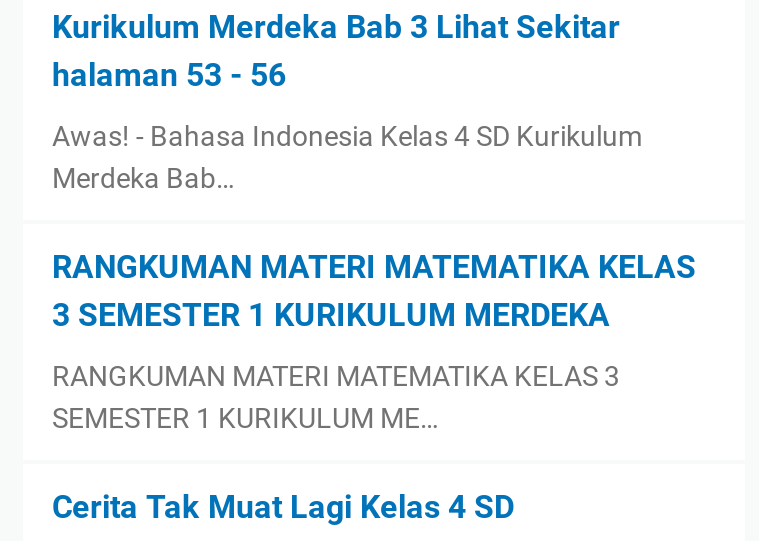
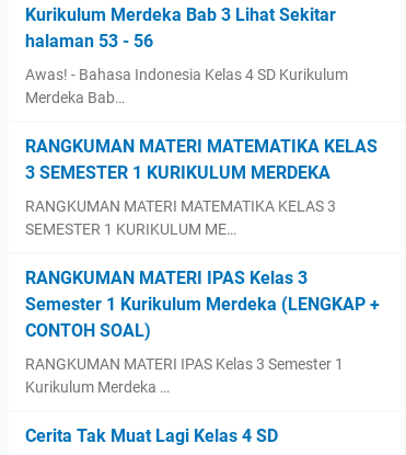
none -> [25,267,379,395] RANGKUMAN MATERI IPAS Kelas 3 | Semester 1 Kurikulum Merdeka (LENGKAP + | CONTOH SOAL) | RANGKUMAN MATERI IPAS Kelas 3 Semester 1 | Kurikulum Merdeka …

